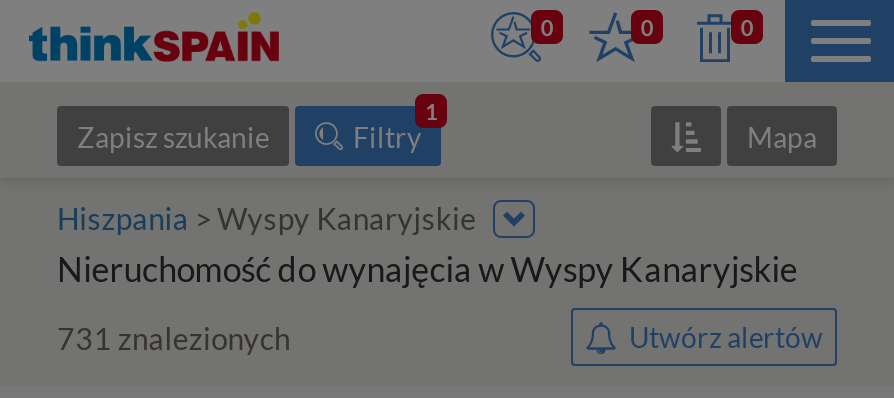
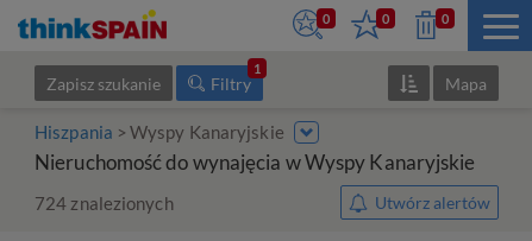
[57,319,290,355] 731 znalezionych -> [35,192,173,213] 724 znalezionych

